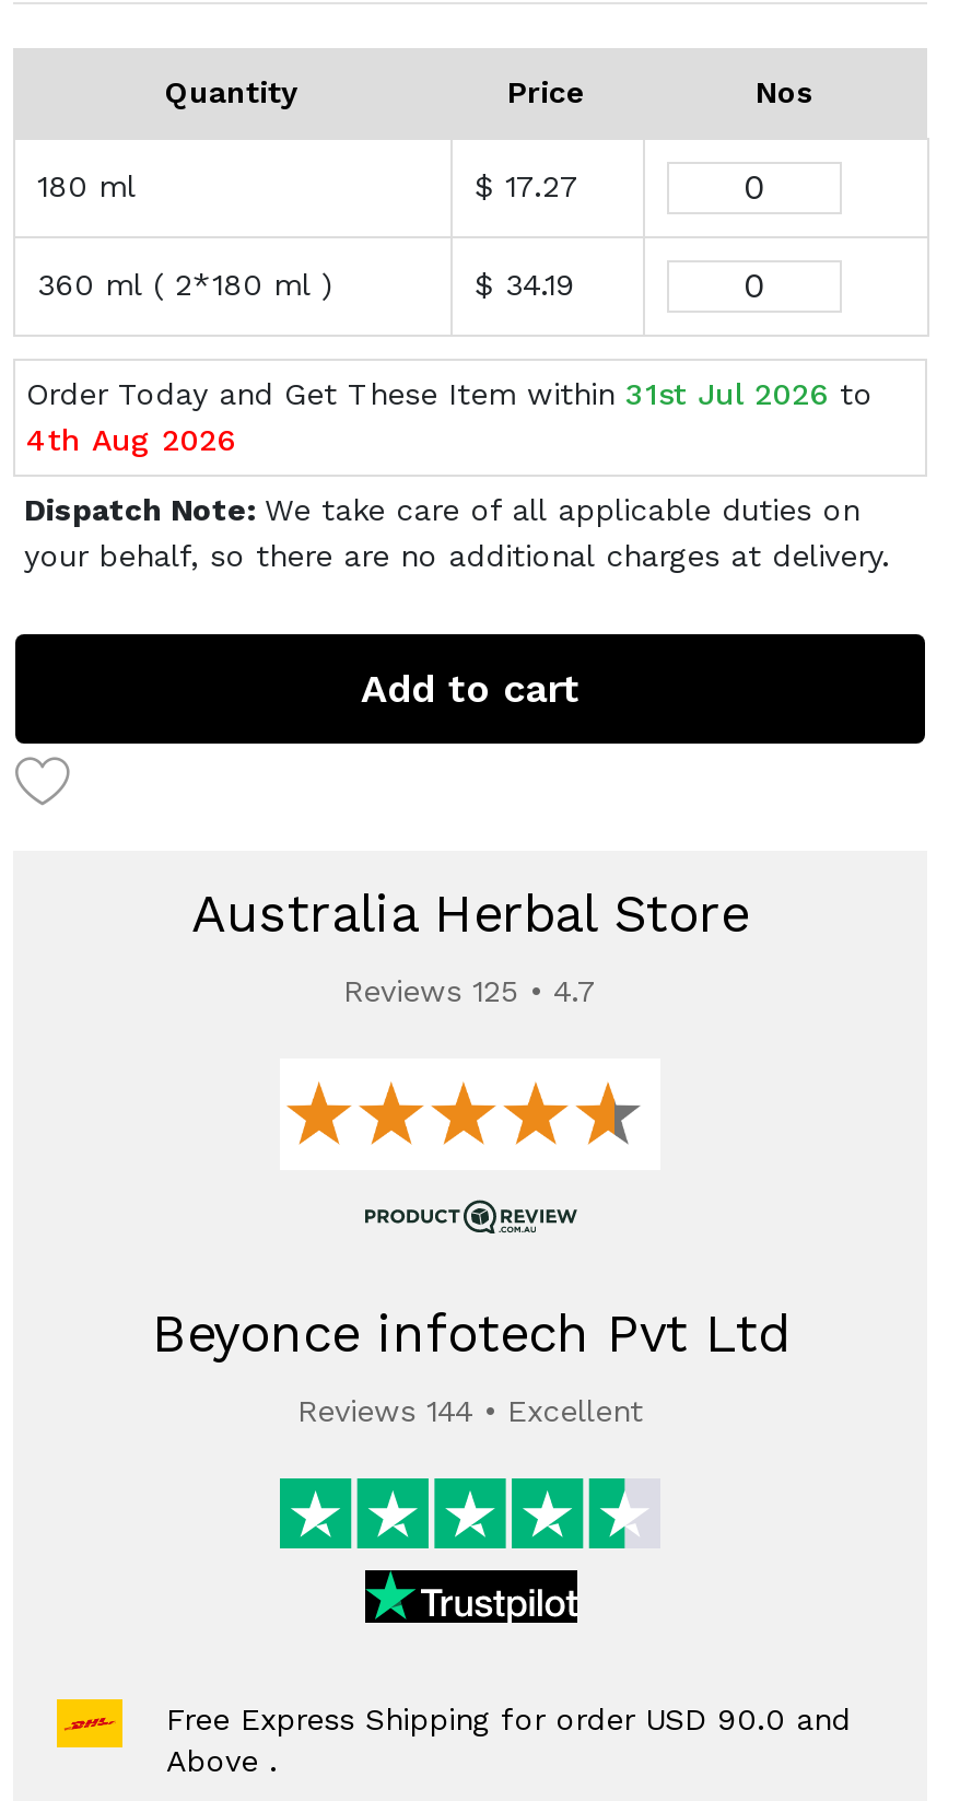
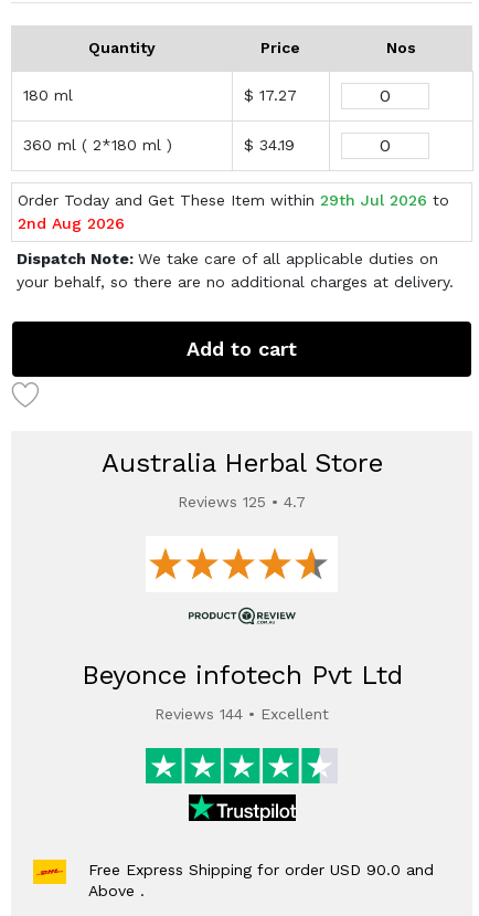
[26,377,873,412] Order Today and Get These Item within 31st Jul 2026 to -> [18,191,449,209] Order Today and Get These Item within 29th Jul 2026 to
[26,423,236,458] 4th Aug 2026 -> [18,215,125,232] 2nd Aug 2026

